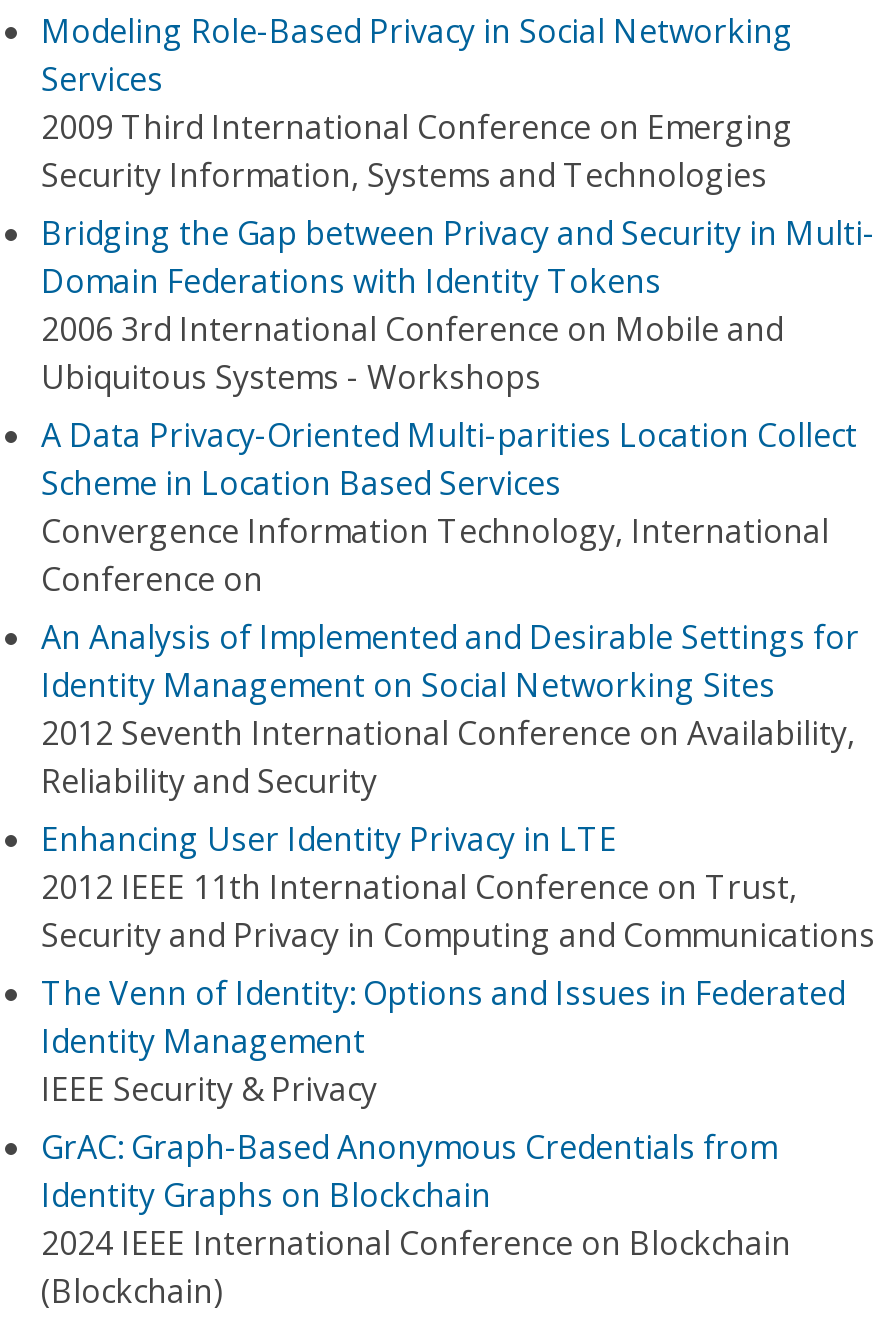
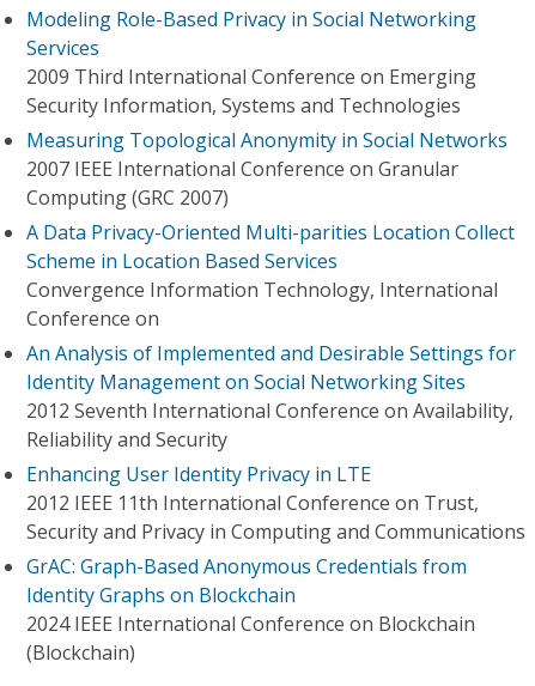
[41,211,875,399] Bridging the Gap between Privacy and Security in Multi- | Domain Federations with Identity Tokens | 2006 3rd International Conference on Mobile and | Ubiquitous Systems - Workshops -> [26,127,507,211] Measuring Topological Anonymity in Social Networks | 2007 IEEE International Conference on Granular | Computing (GRC 2007)
[41,971,845,1111] The Venn of Identity: Options and Issues in Federated | Identity Management | IEEE Security & Privacy -> none

